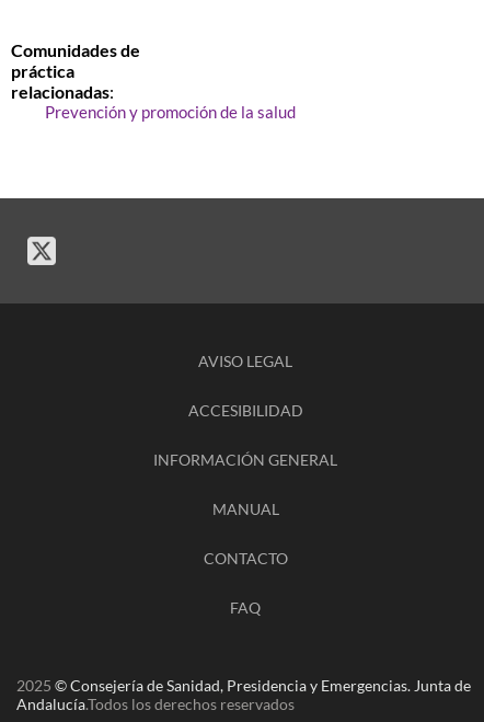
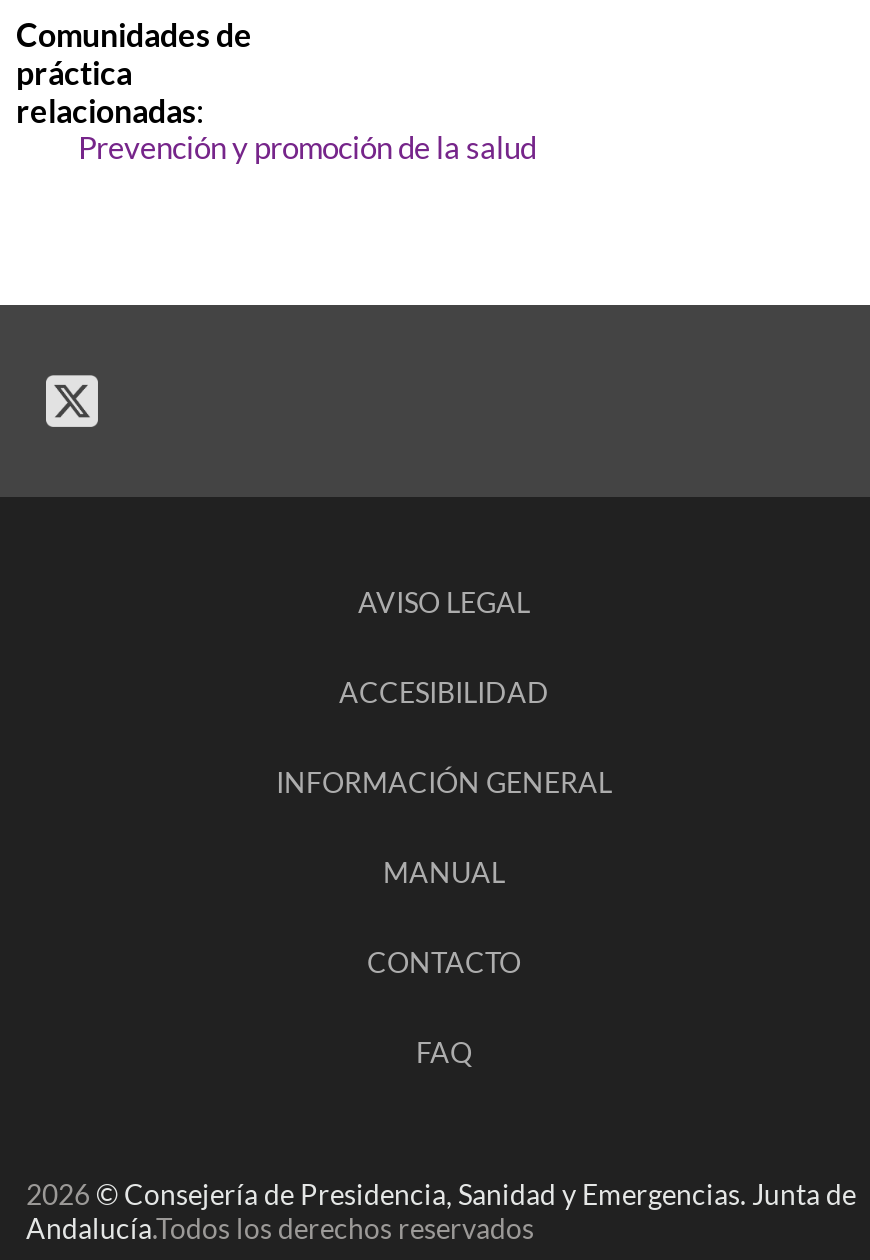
[16,676,471,694] 2025 © Consejería de Sanidad, Presidencia y Emergencias. Junta de -> [26,1177,856,1211] 2026 © Consejería de Presidencia, Sanidad y Emergencias. Junta de

